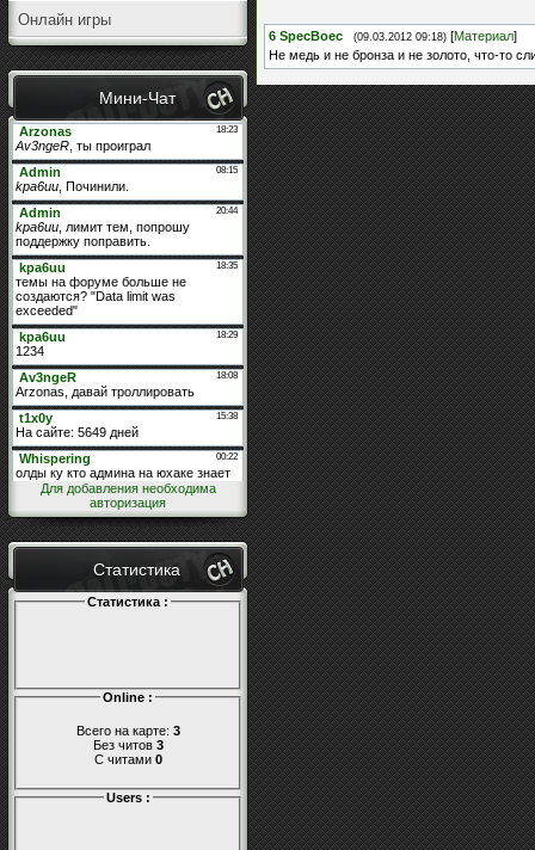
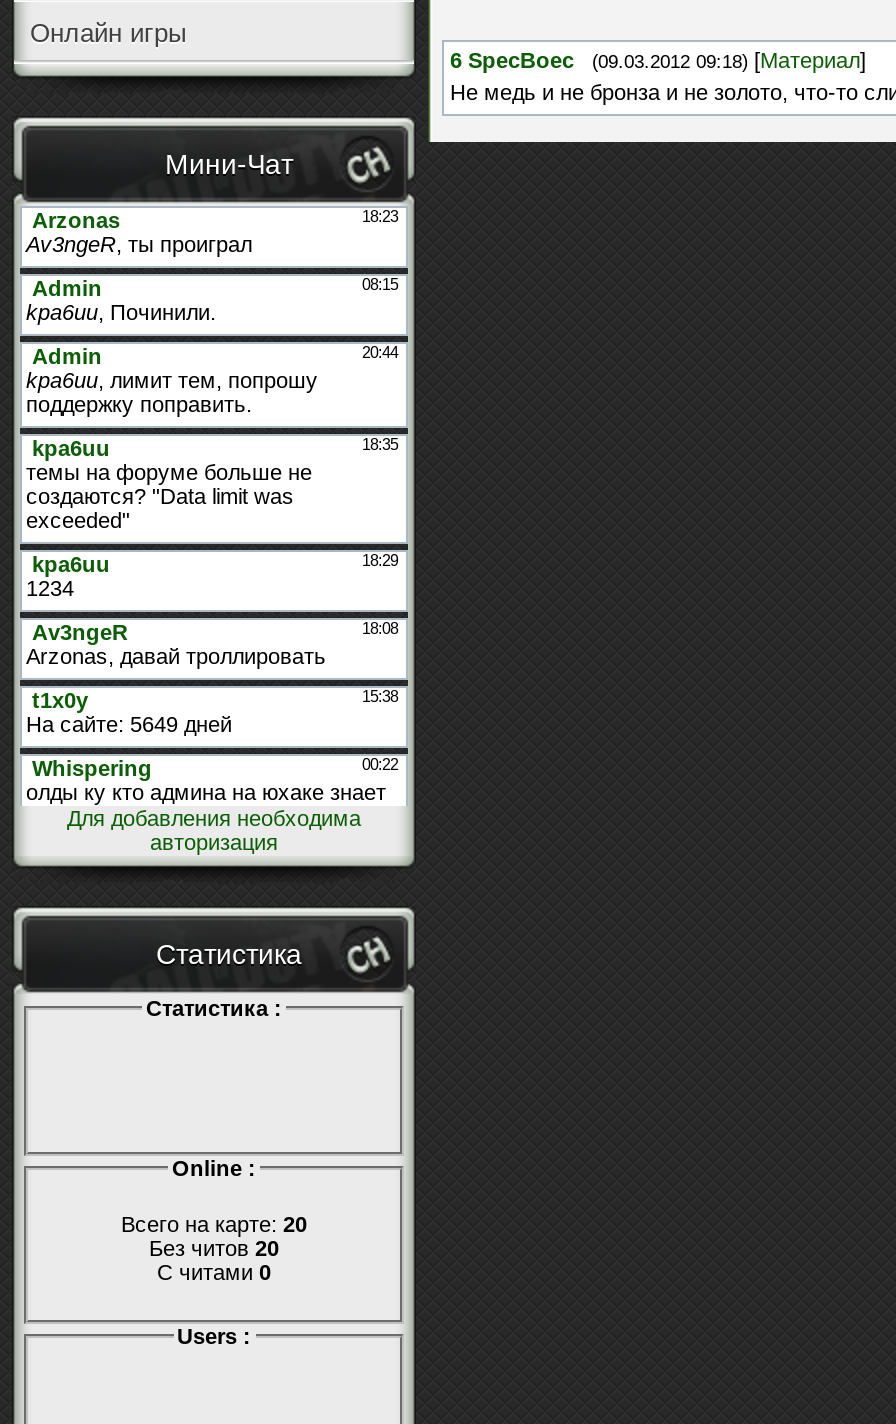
[76,723,180,737] Всего на карте: 3 -> [121,1211,307,1235] Всего на карте: 20
[93,737,163,752] Без читов 3 -> [149,1235,279,1259] Без читов 20

